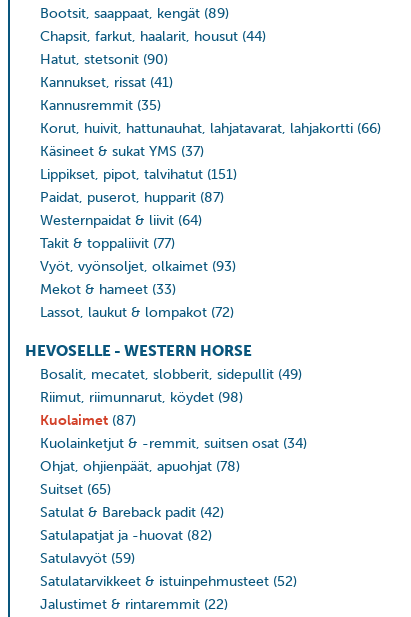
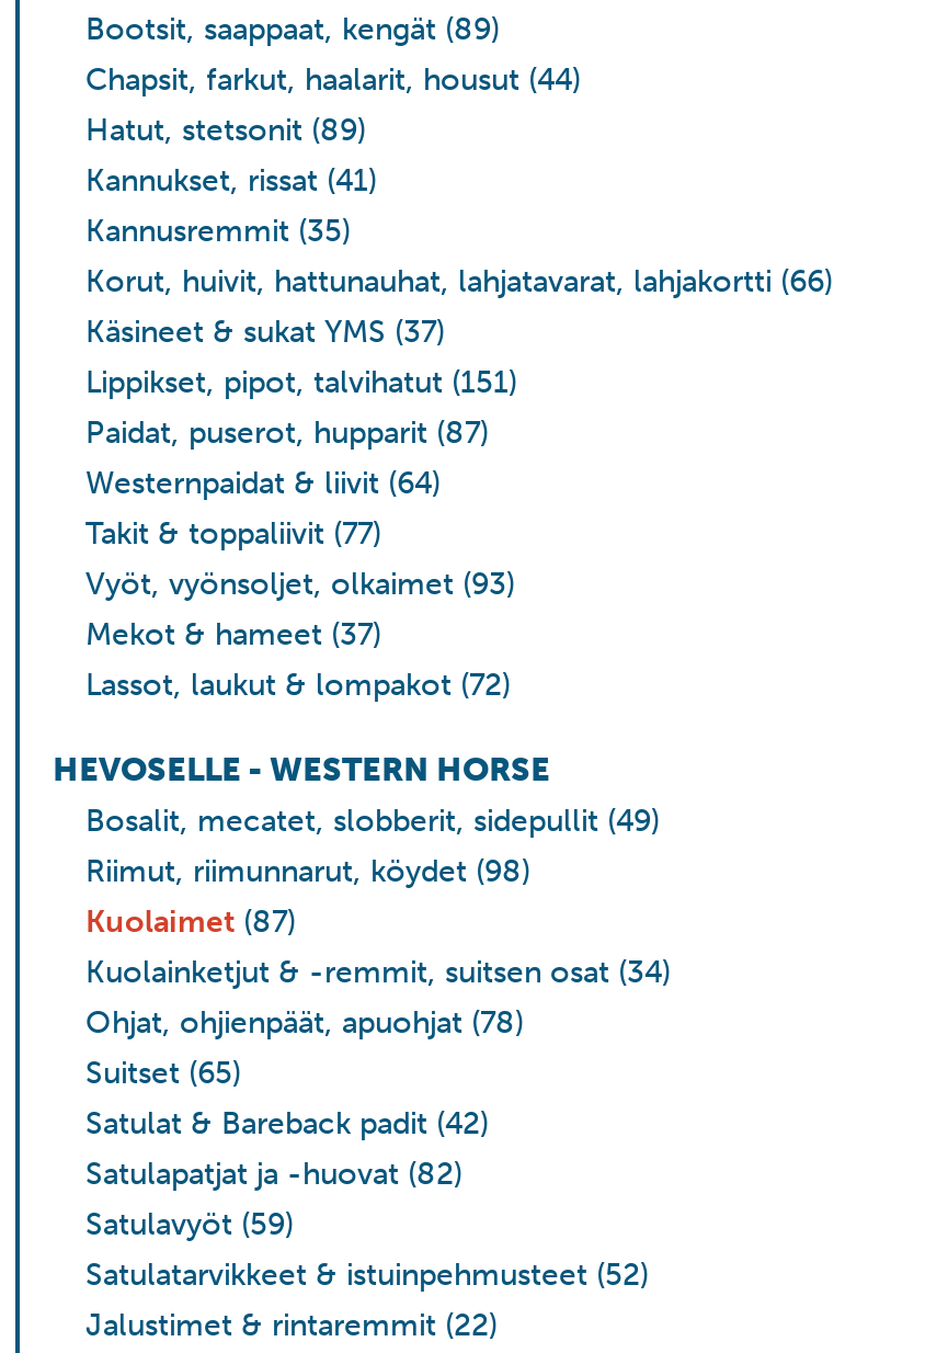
[40,51,168,68] Hatut, stetsonit (90) -> [85,111,366,148] Hatut, stetsonit (89)
[40,281,176,298] Mekot & hameet (33) -> [85,615,381,653] Mekot & hameet (37)

